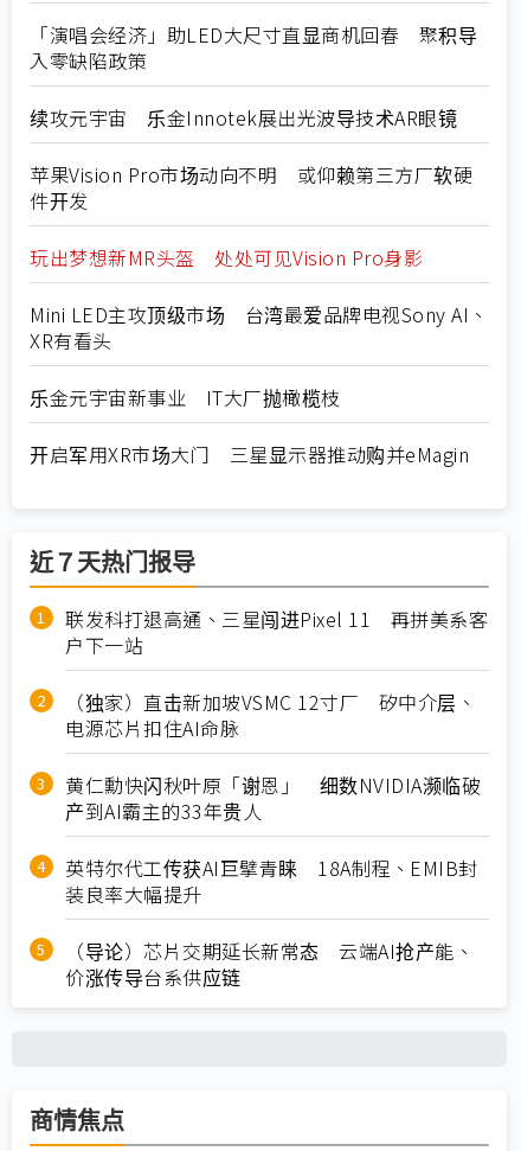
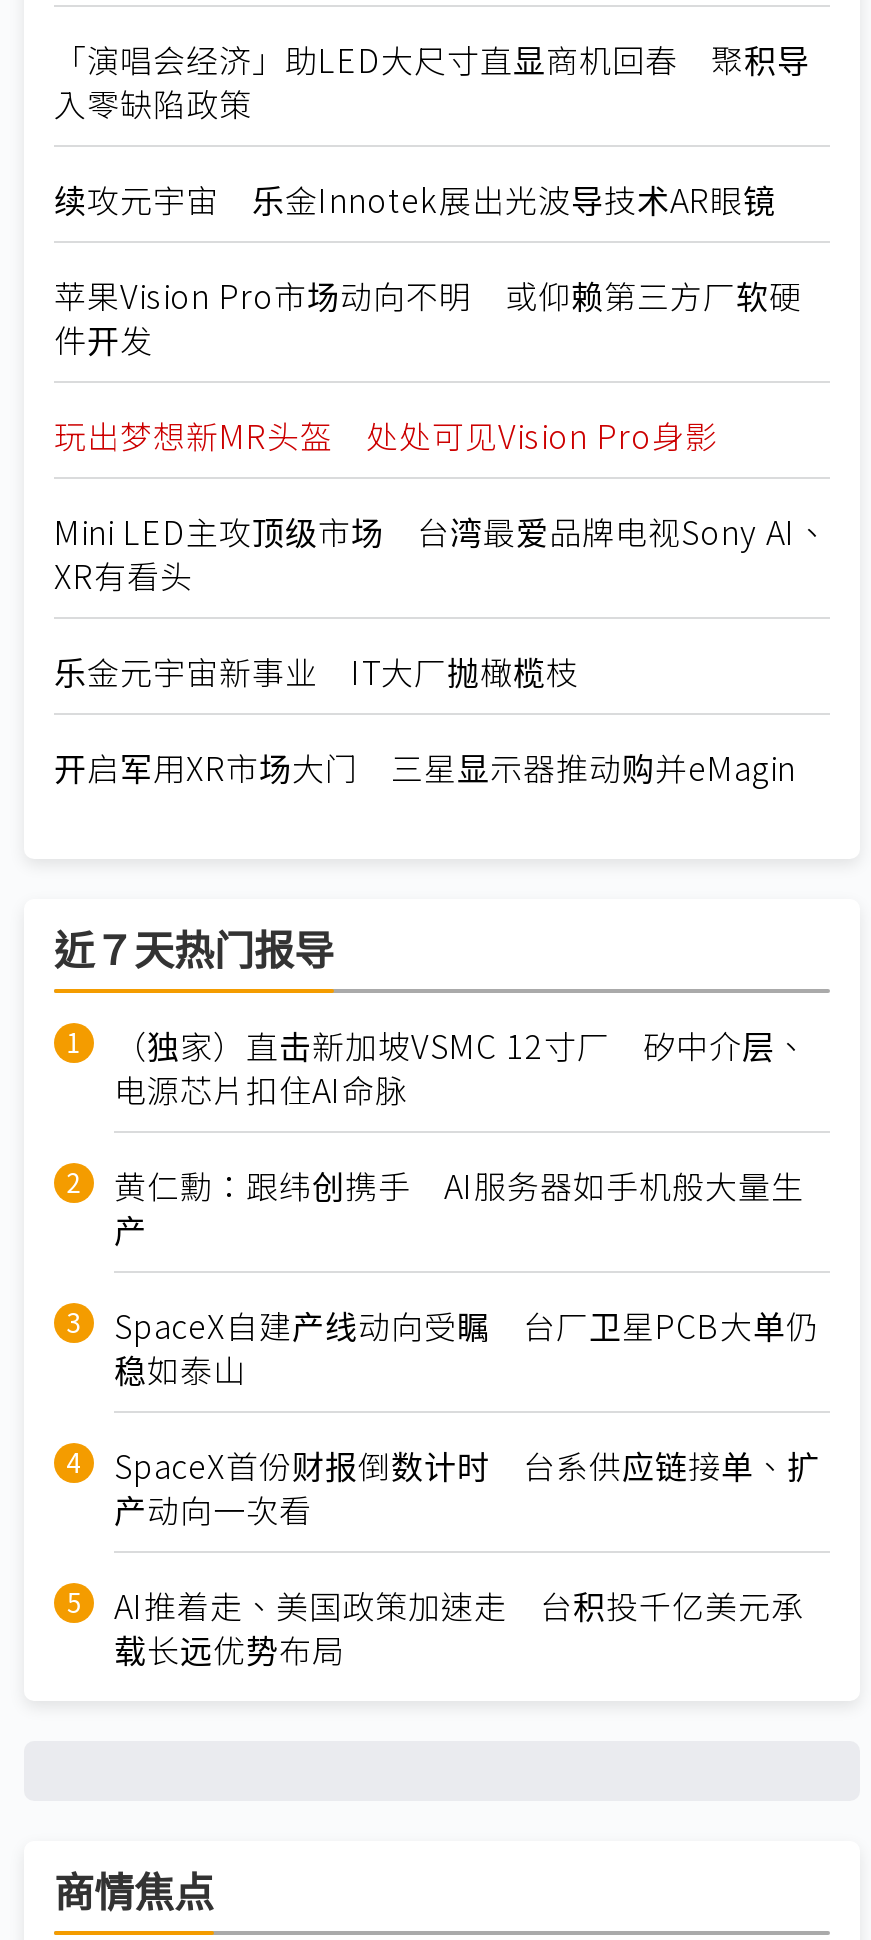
[65,605,488,659] 联发科打退高通、三星闯进Pixel 11 再拼美系客 | 户下一站 -> none
moved [65,688,476,742] -> [114,1021,808,1113]: （独家）直击新加坡VSMC 12寸厂 矽中介层、 | 电源芯片扣住AI命脉
[65,771,481,991] 黄仁勳快闪秋叶原「谢恩」 细数NVIDIA濒临破 | 产到AI霸主的33年贵人 | 英特尔代工传获AI巨擘青睐 18A制程、EMIB封 | 装良率大幅提升 | （导论）芯片交期延长新常态 云端AI抢产能、 | 价涨传导台系供应链 -> [114,1161,820,1673] 黄仁勳：跟纬创携手 AI服务器如手机般大量生 | 产 | SpaceX自建产线动向受瞩 台厂卫星PCB大单仍 | 稳如泰山 | SpaceX首份财报倒数计时 台系供应链接单、扩 | 产动向一次看 | AI推着走、美国政策加速走 台积投千亿美元承 | 载长远优势布局

